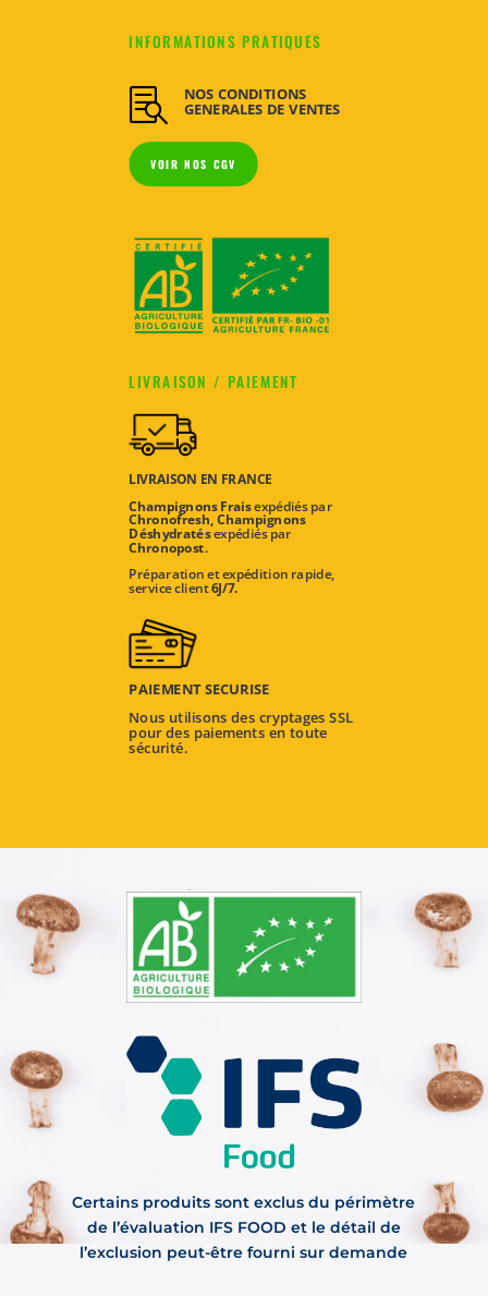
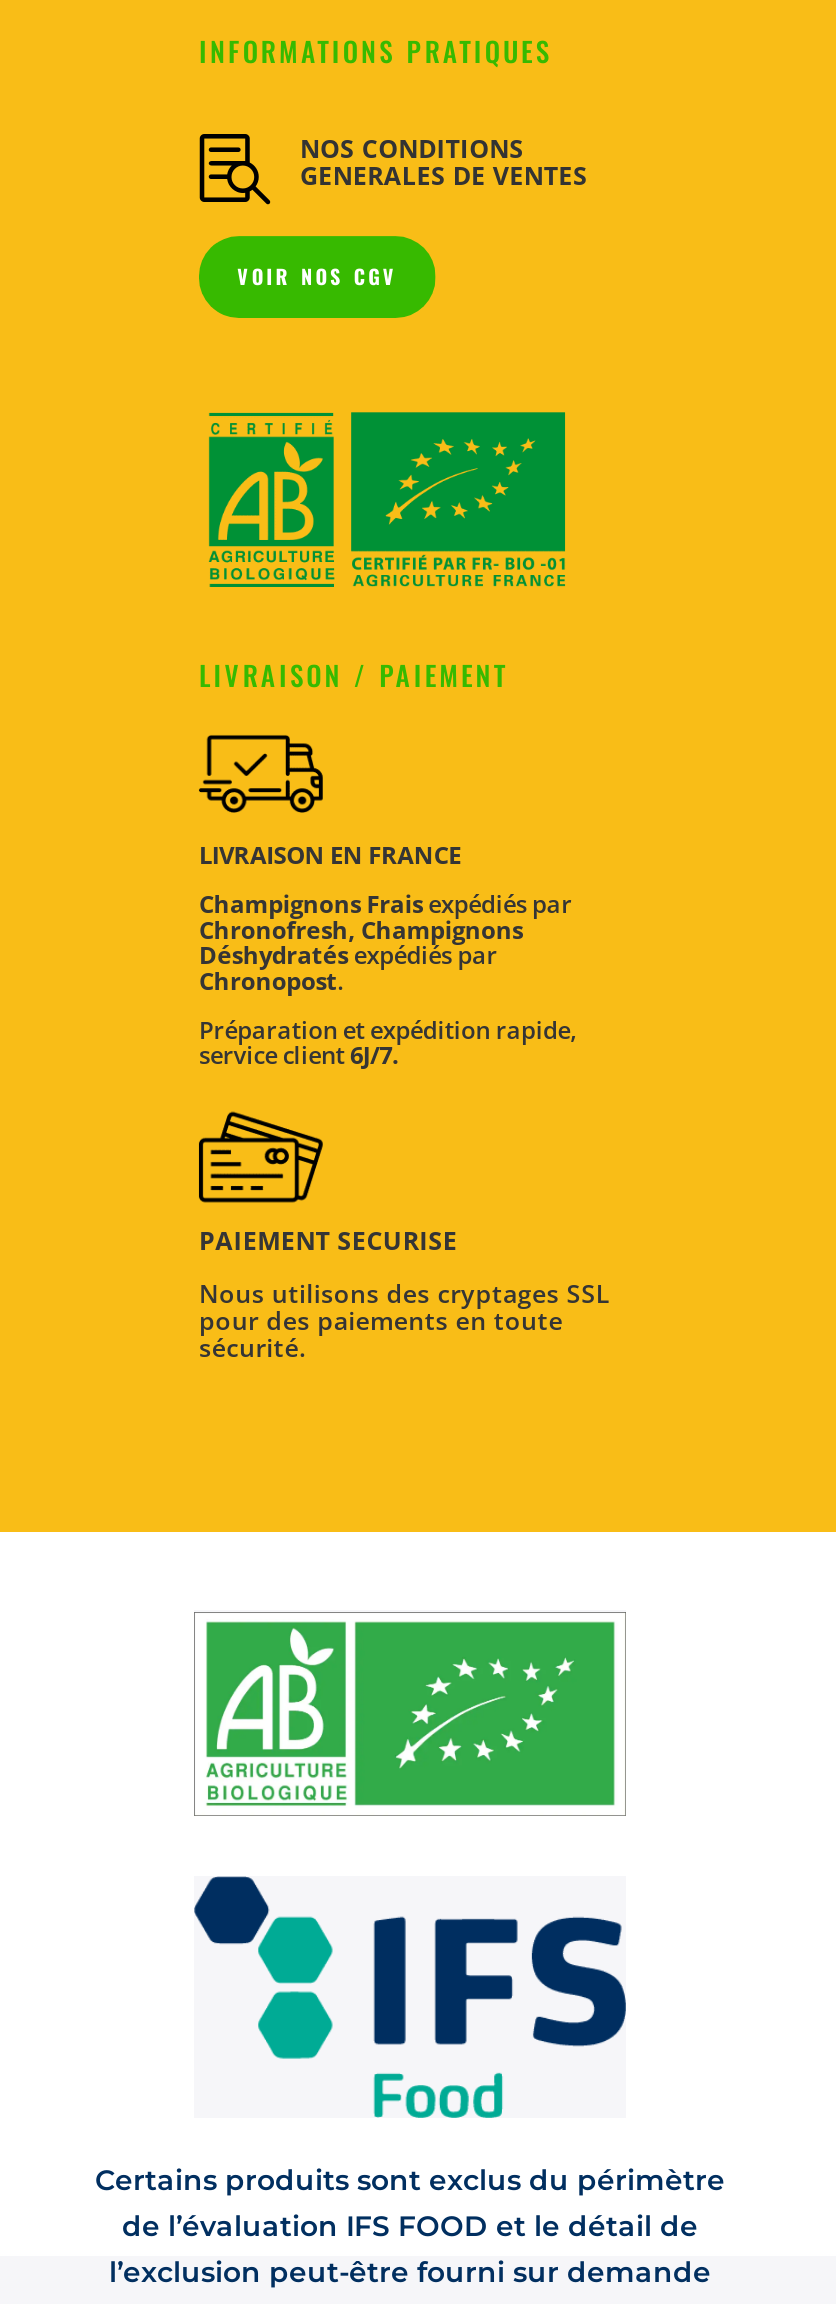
[14,893,88,977] [image] -> none
[412,892,474,970] [image] -> none
[424,1042,485,1114] [image] -> none
[9,1050,68,1130] [image] -> none
[8,1179,72,1245] [image] -> none
[417,1182,472,1245] [image] -> none

